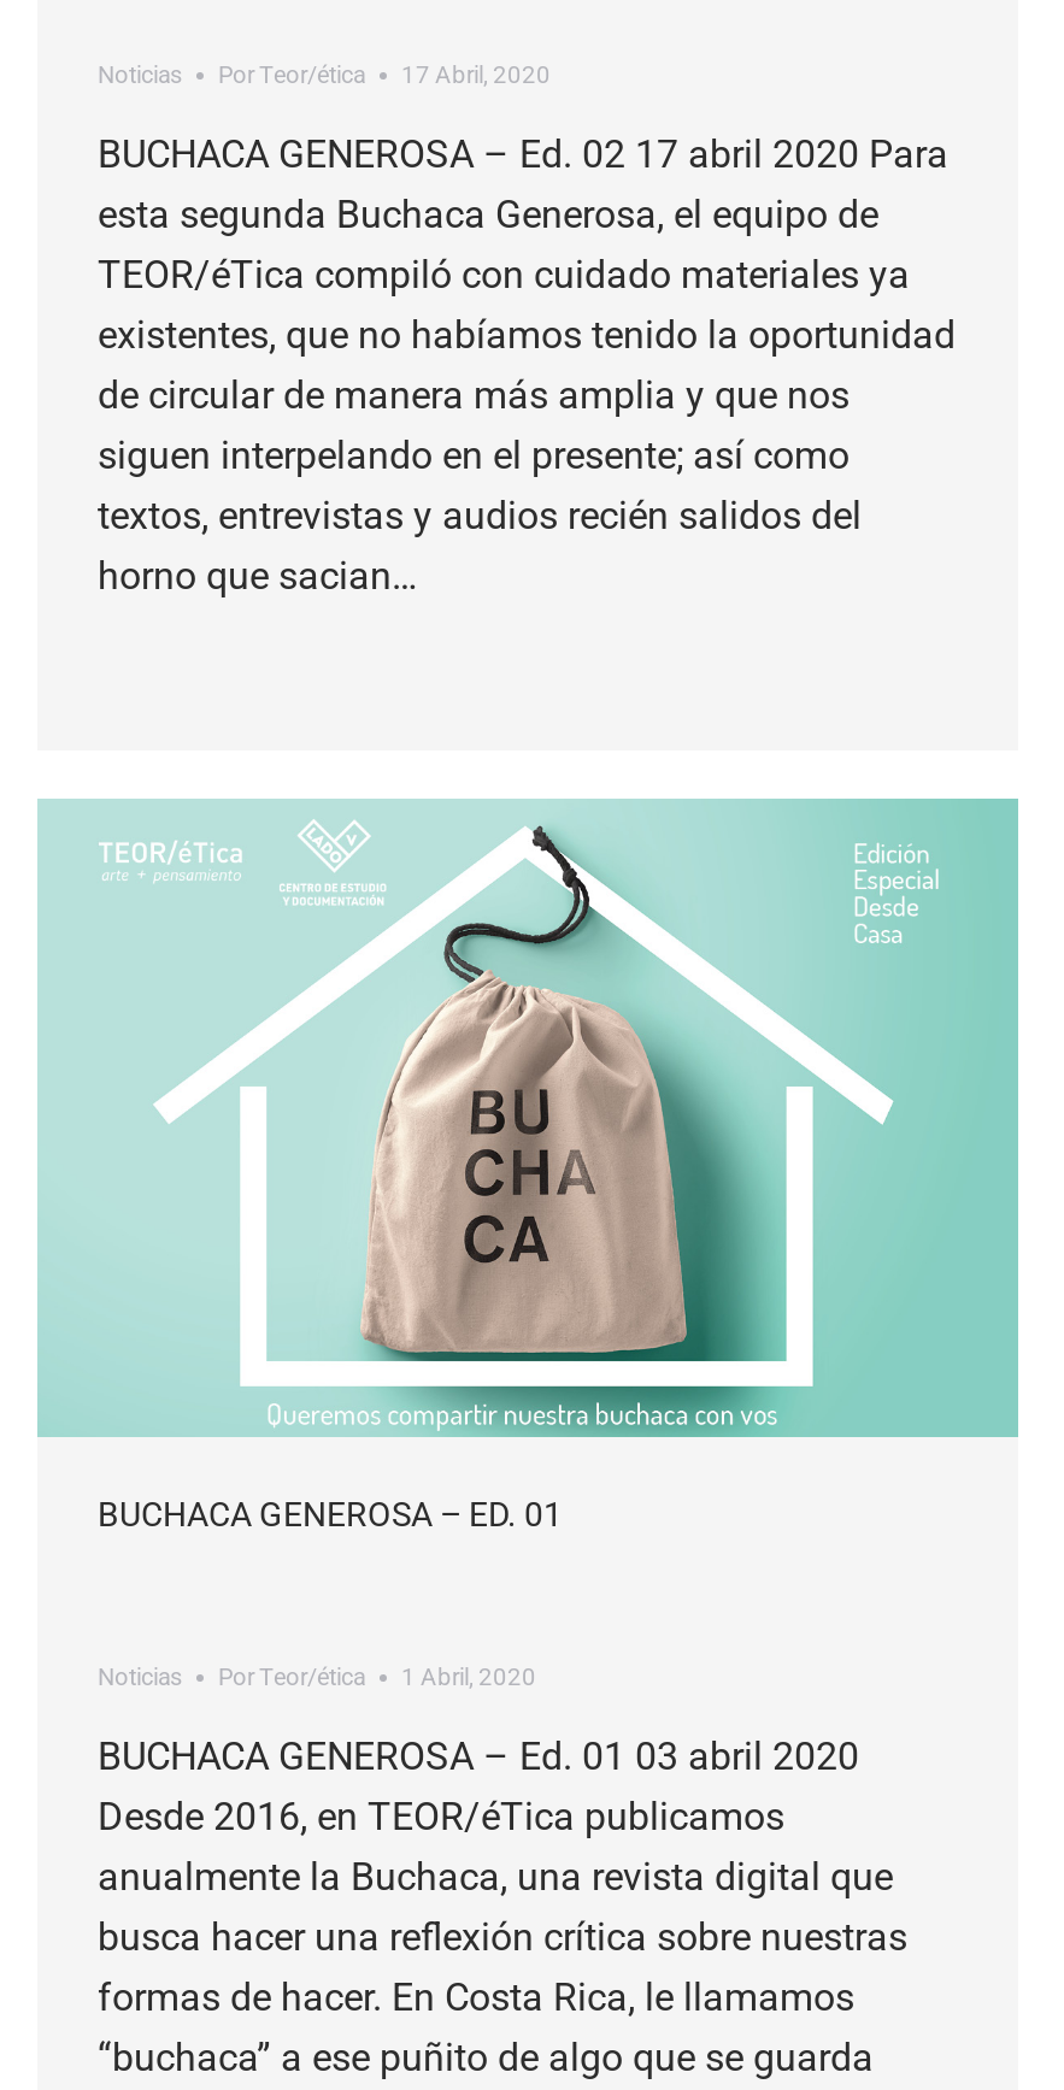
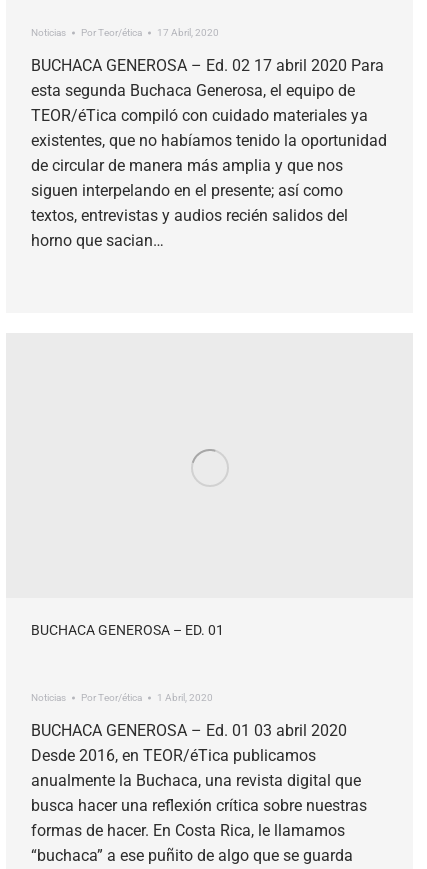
[37,796,1021,1440] [image] -> none

